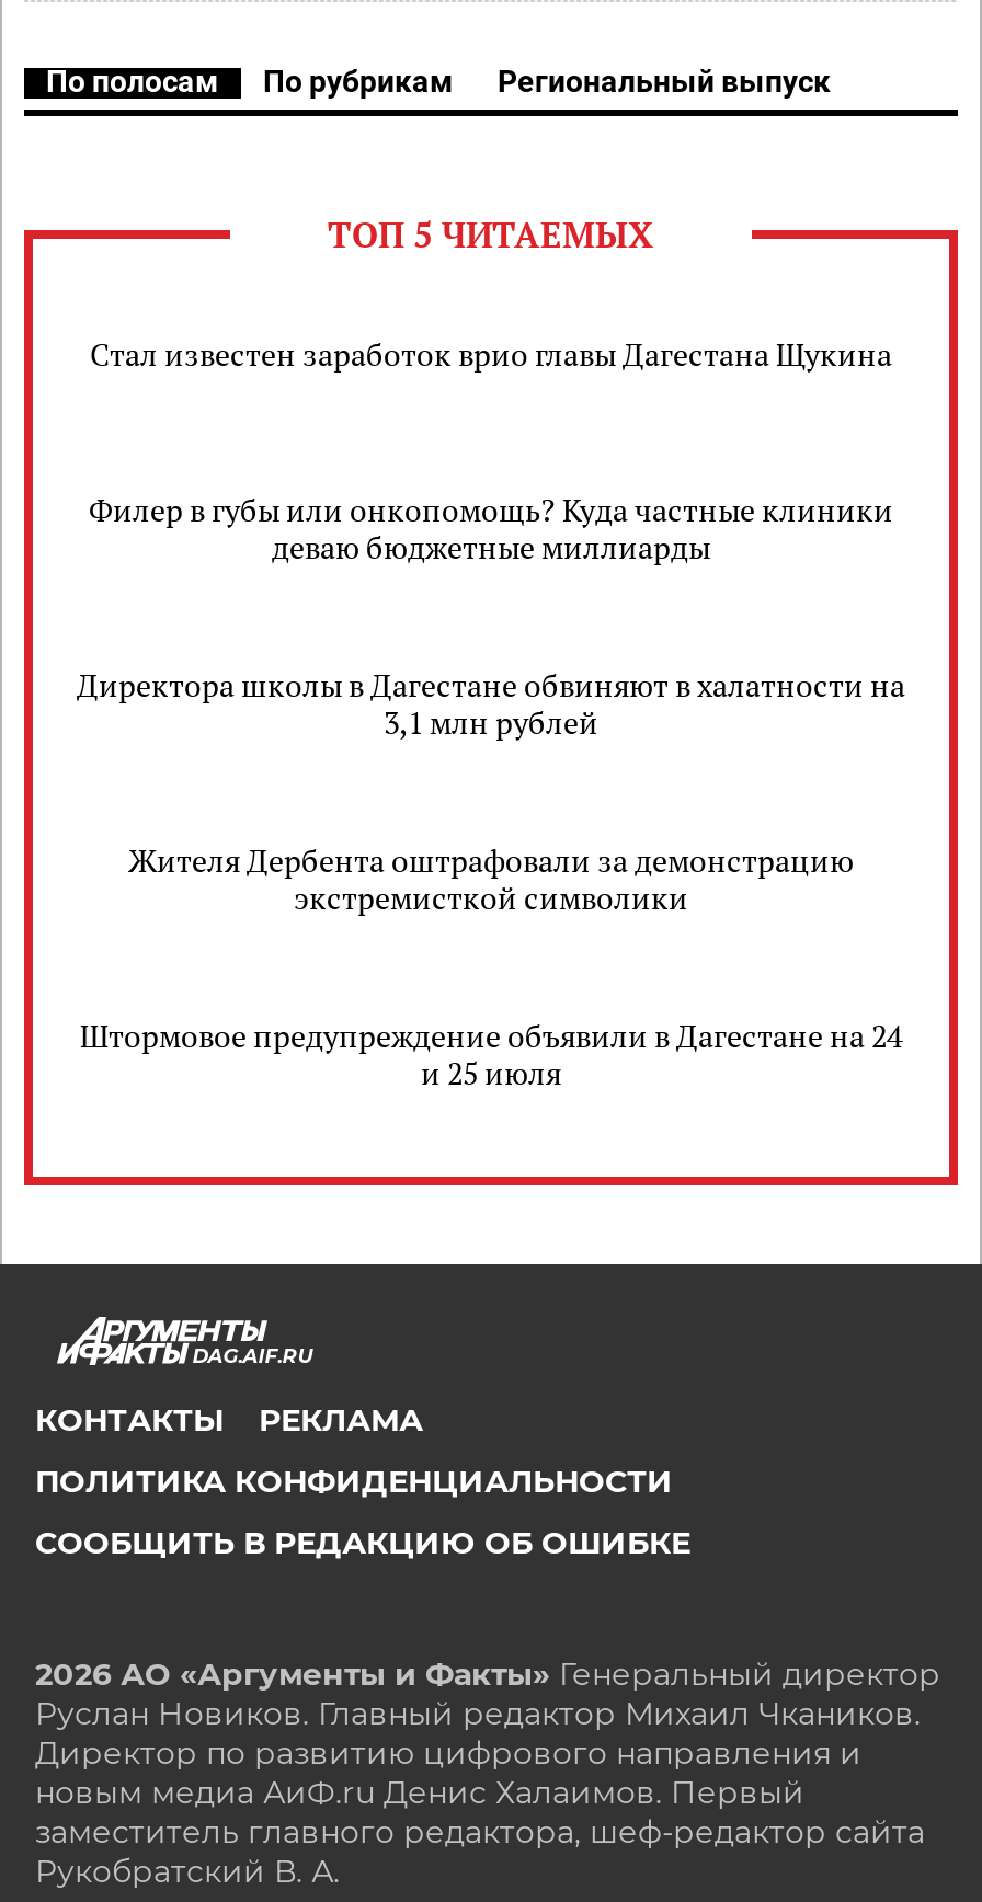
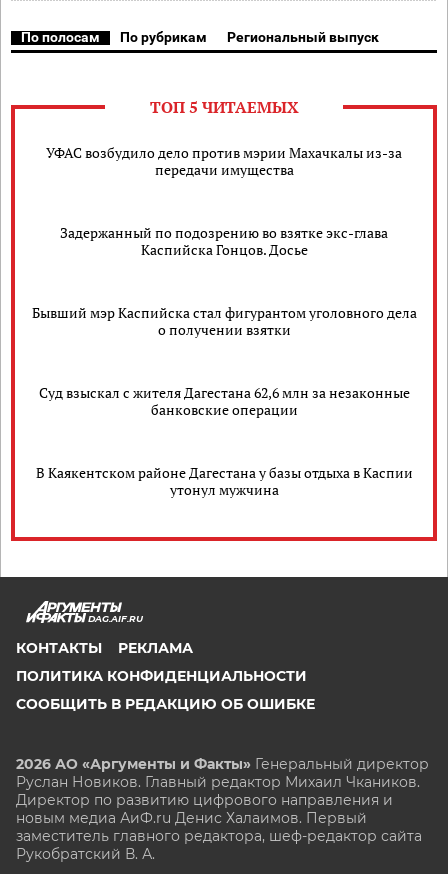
[90,332,892,374] Стал известен заработок врио главы Дагестана Щукина -> [46,143,402,179] УФАС возбудило дело против мэрии Махачкалы из-за | передачи имущества
[89,489,893,568] Филер в губы или онкопомощь? Куда частные клиники | деваю бюджетные миллиарды -> [60,223,388,259] Задержанный по подозрению во взятке экс-глава | Каспийска Гонцов. Досье
[77,664,905,743] Директора школы в Дагестане обвиняют в халатности на | 3,1 млн рублей -> [31,303,416,339] Бывший мэр Каспийска стал фигурантом уголовного дела | о получении взятки
[128,839,854,918] Жителя Дербента оштрафовали за демонстрацию | экстремисткой символики -> [38,383,409,419] Суд взыскал с жителя Дагестана 62,6 млн за незаконные | банковские операции
[80,1015,902,1093] Штормовое предупреждение объявили в Дагестане на 24 | и 25 июля -> [35,463,412,499] В Каякентском районе Дагестана у базы отдыха в Каспии | утонул мужчина

